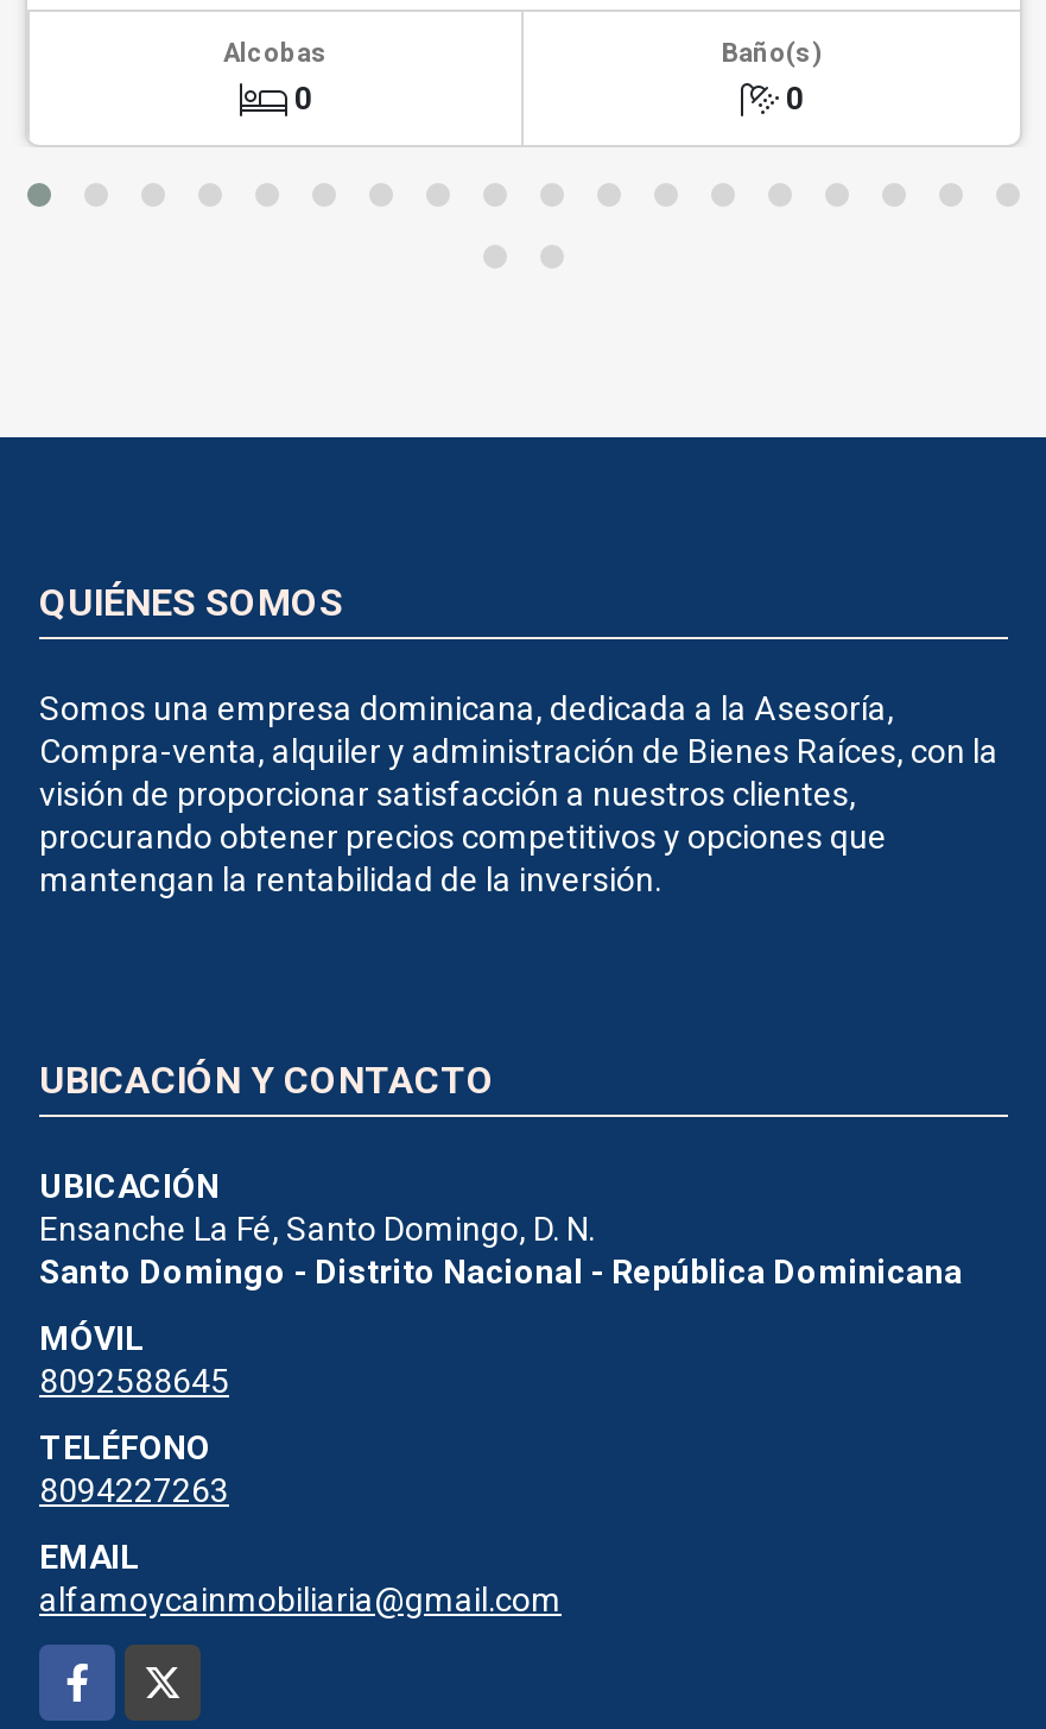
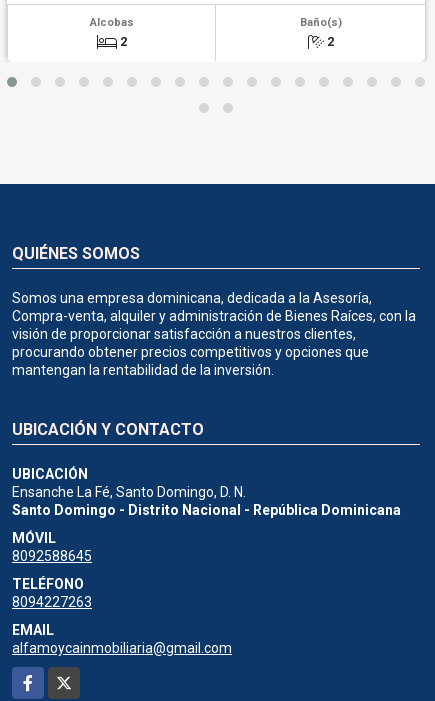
[294,82,311,118] 0 -> [119,34,126,49] 2
[786,82,803,118] 0 -> [326,34,333,49] 2

